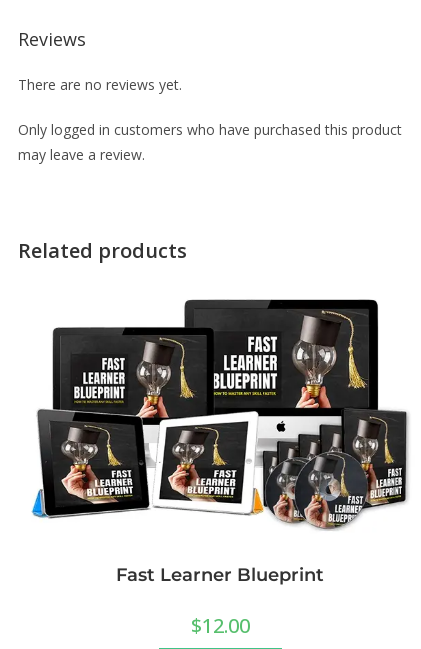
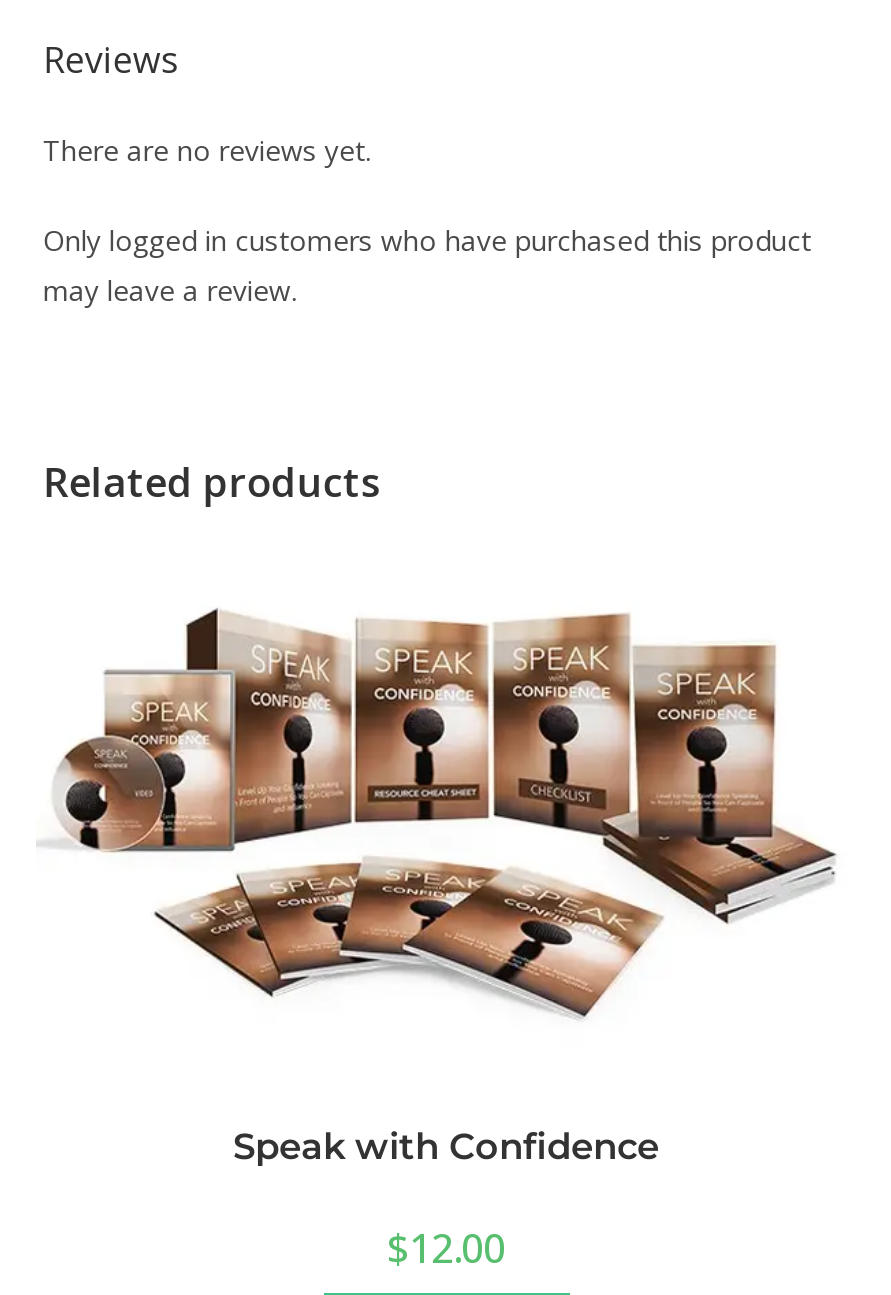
[26,299,413,531] [image] -> [40,595,836,1041] [image]
[116,564,324,586] Fast Learner Blueprint -> [233,1124,659,1168] Speak with Confidence

